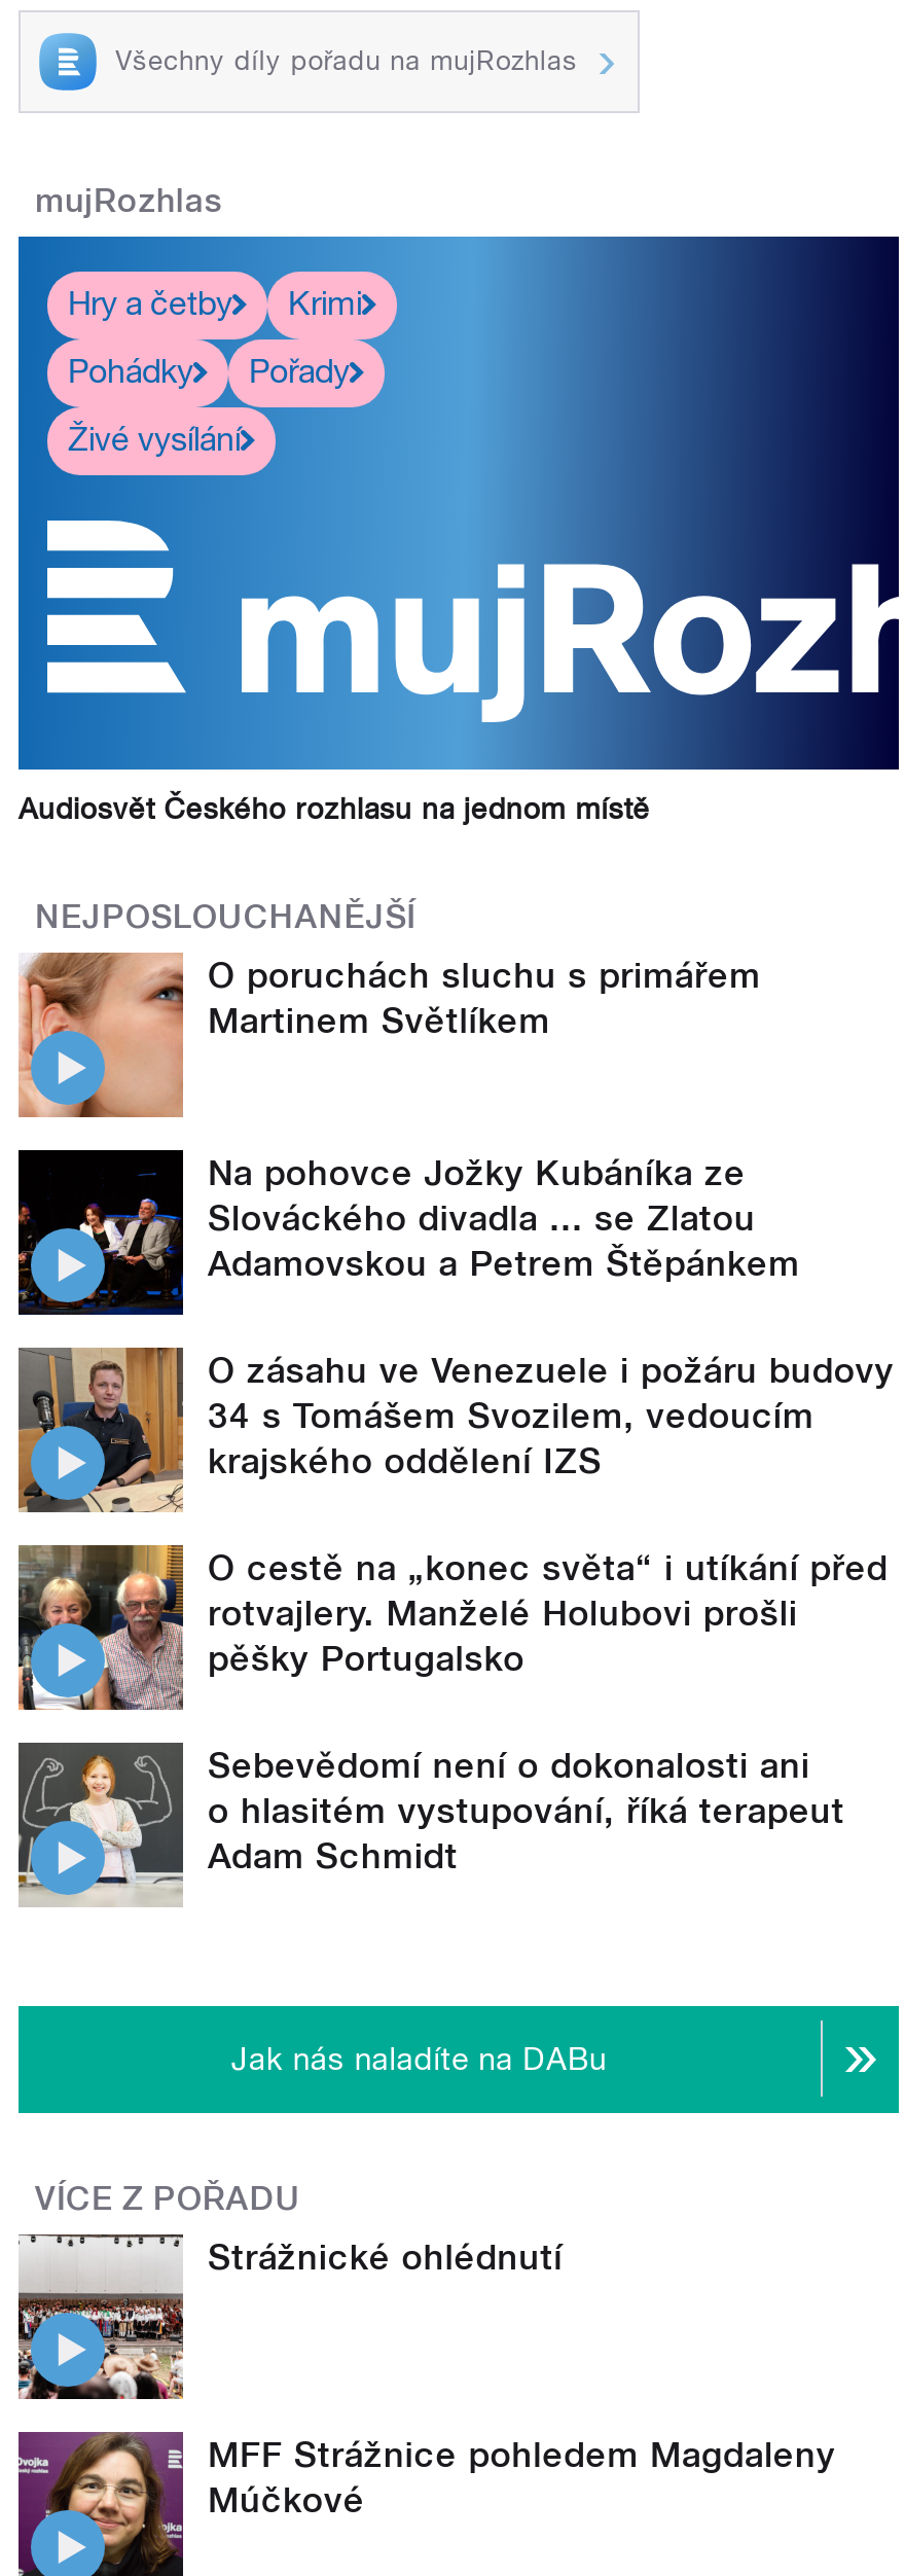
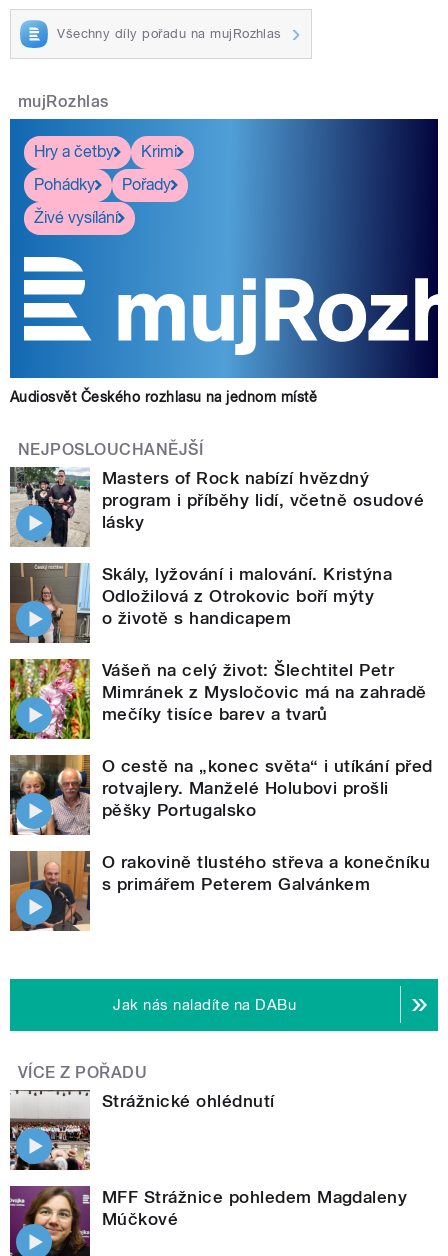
[19,951,761,1117] [image] | O poruchách sluchu s primářem | Martinem Světlíkem -> [9,466,424,548] [image] | Masters of Rock nabízí hvězdný | program i příběhy lidí, včetně osudové | lásky
[16,1148,800,1317] [image] | Na pohovce Jožky Kubáníka ze | Slováckého divadla ... se Zlatou | Adamovskou a Petrem Štěpánkem -> [9,562,392,644] [image] | Skály, lyžování i malování. Kristýna | Odložilová z Otrokovic boří mýty | o životě s handicapem
[19,1348,894,1512] [image] | O zásahu ve Venezuele i požáru budovy | 34 s Tomášem Svozilem, vedoucím | krajského oddělení IZS -> [10,658,427,739] [image] | Vášeň na celý život: Šlechtitel Petr | Mimránek z Mysločovic má na zahradě | mečíky tisíce barev a tvarů
[16,1741,845,1905] [image] | Sebevědomí není o dokonalosti ani | o hlasitém vystupování, říká terapeut | Adam Schmidt -> [9,850,430,931] [image] | O rakovině tlustého střeva a konečníku | s primářem Peterem Galvánkem

